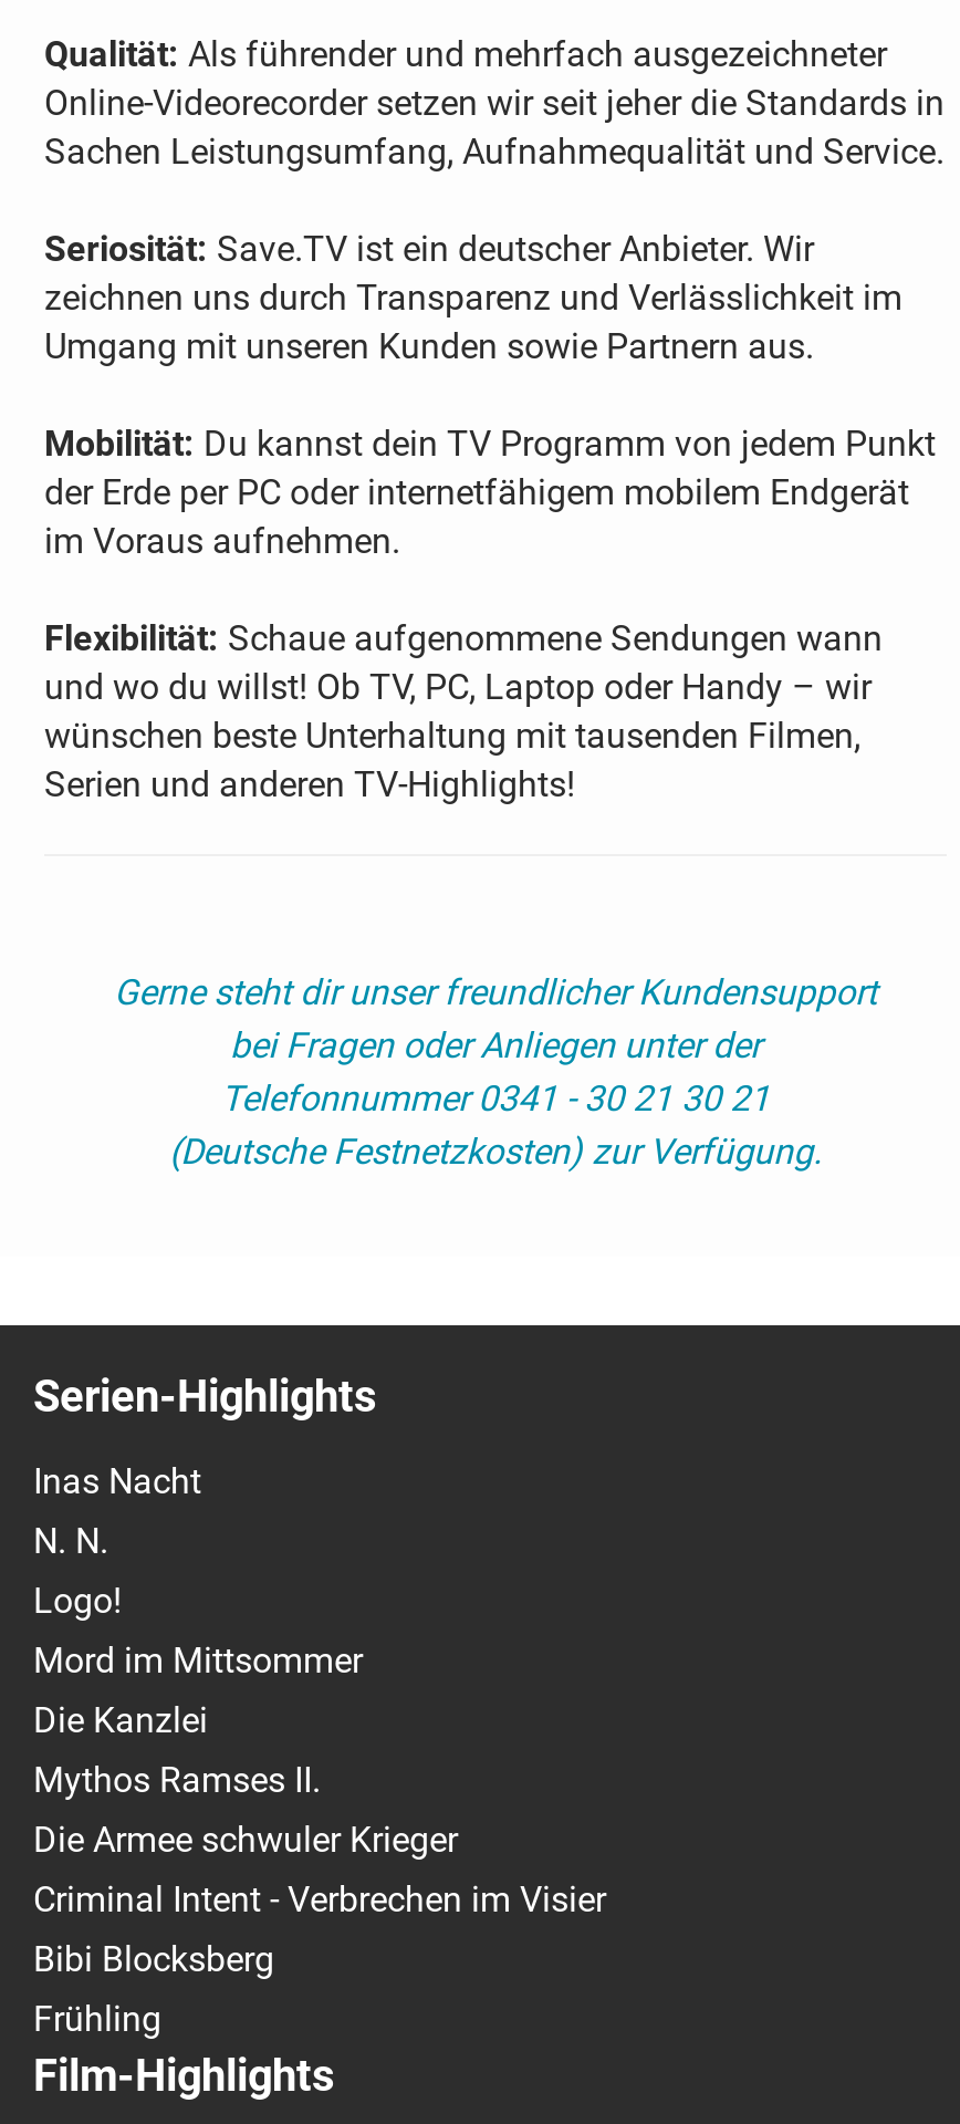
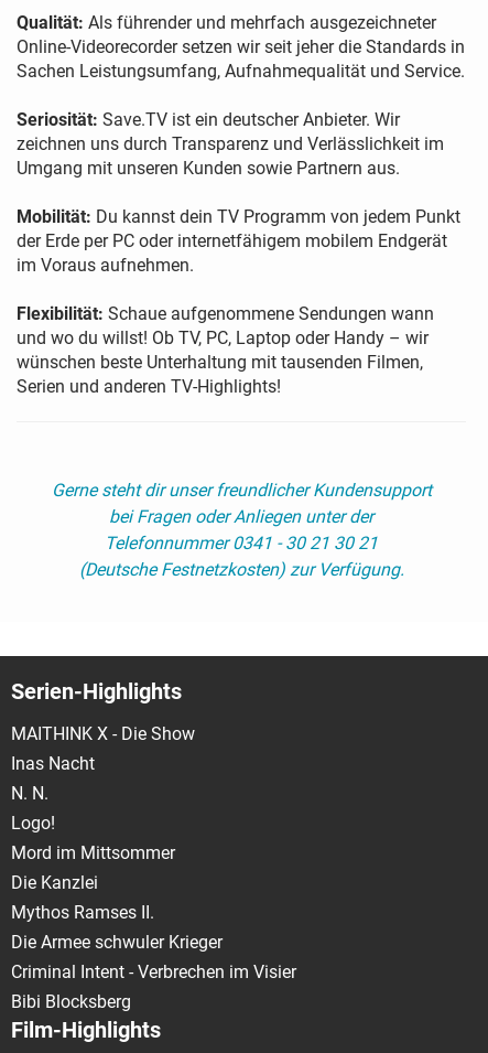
none -> [11,723,195,744] MAITHINK X - Die Show
moved [33,1460,606,1980] -> [11,753,296,1012]: Inas Nacht | N. N. | Logo! | ... | Criminal Intent - Verbrechen im Visier | Bibi Blocksberg
[33,1997,161,2039] Frühling -> none

